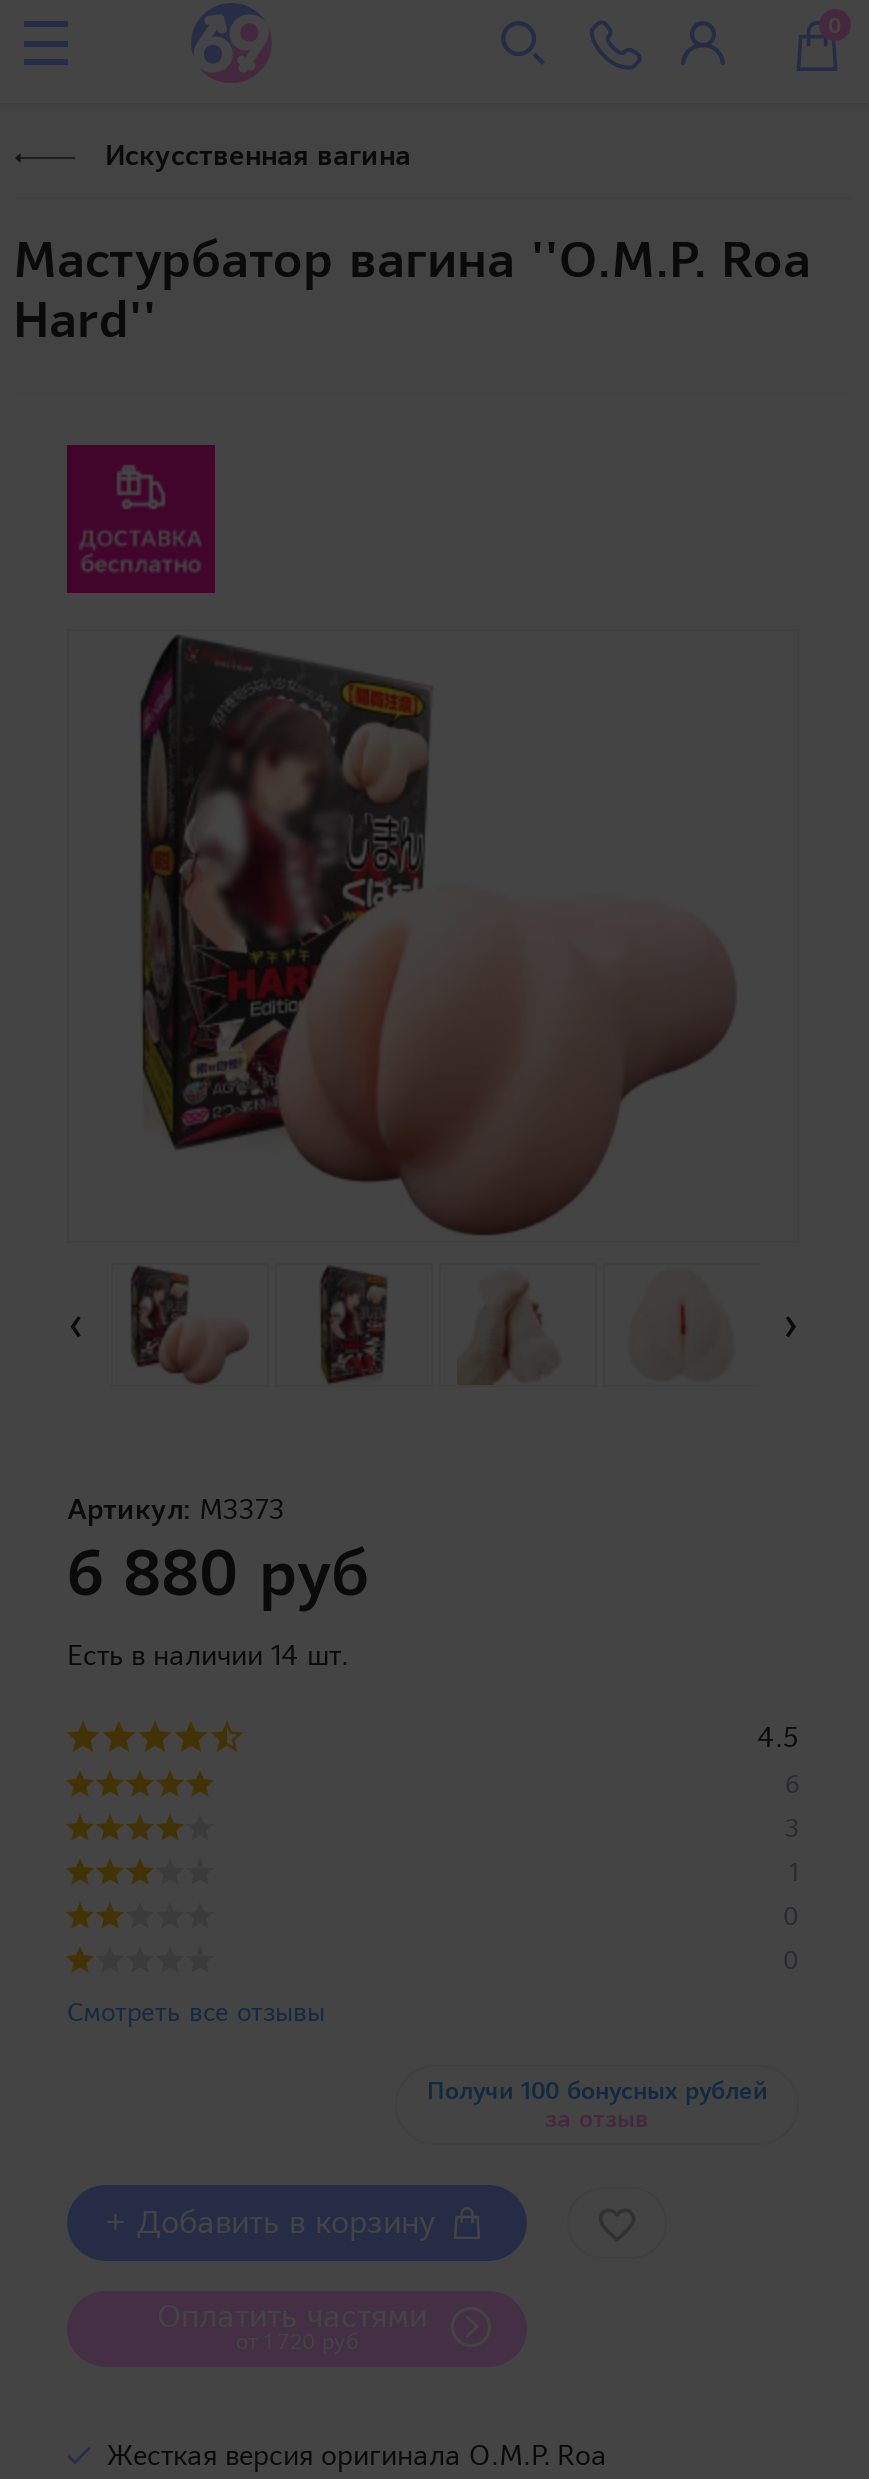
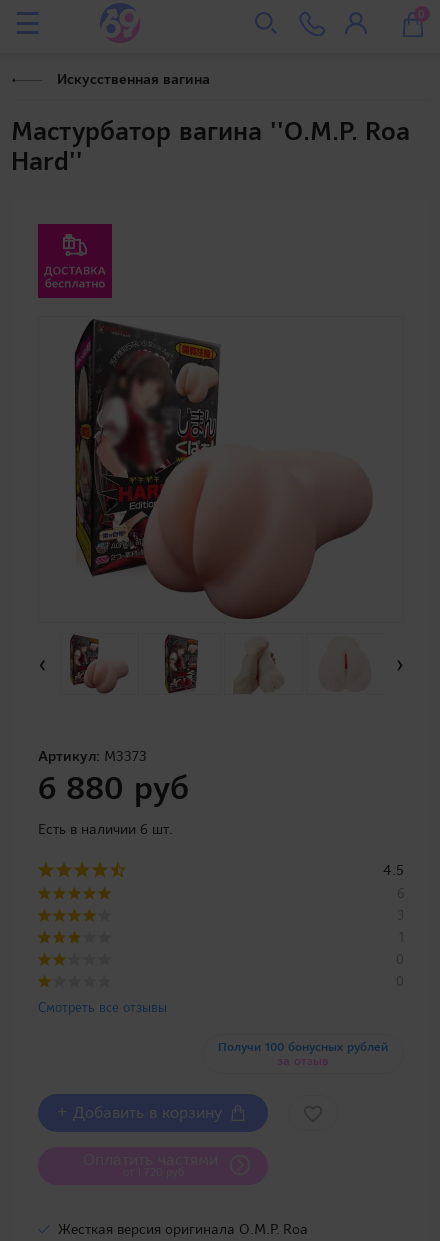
[67,1637,349,1673] Есть в наличии 14 шт. -> [38,820,173,838] Есть в наличии 6 шт.

